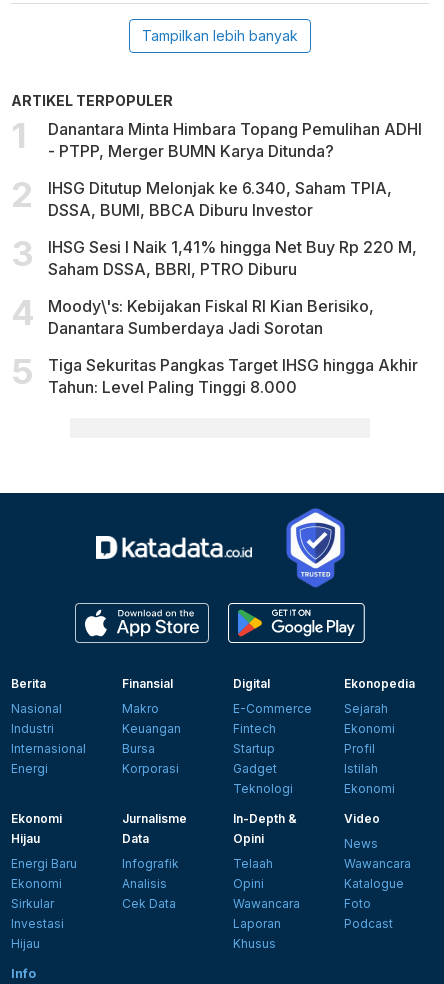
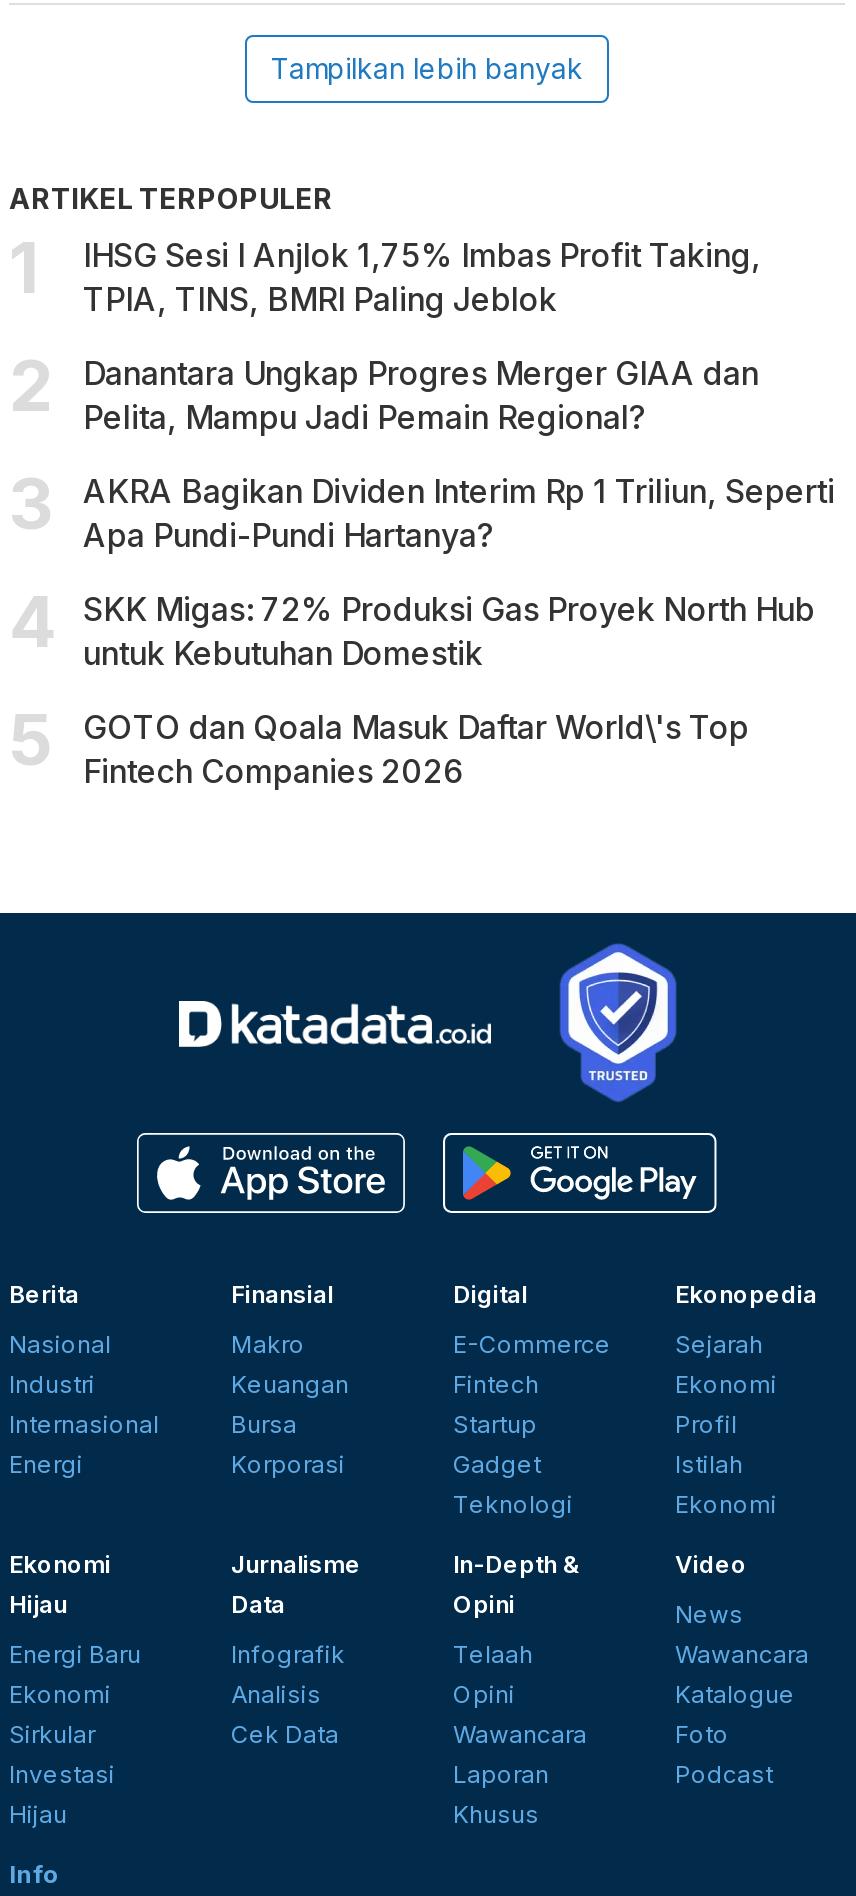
[48,119,422,161] Danantara Minta Himbara Topang Pemulihan ADHI | - PTPP, Merger BUMN Karya Ditunda? -> [83,236,761,320] IHSG Sesi I Anjlok 1,75% Imbas Profit Taking, | TPIA, TINS, BMRI Paling Jeblok
[48,178,392,220] IHSG Ditutup Melonjak ke 6.340, Saham TPIA, | DSSA, BUMI, BBCA Diburu Investor -> [83,354,759,438] Danantara Ungkap Progres Merger GIAA dan | Pelita, Mampu Jadi Pemain Regional?
[48,237,417,279] IHSG Sesi I Naik 1,41% hingga Net Buy Rp 220 M, | Saham DSSA, BBRI, PTRO Diburu -> [83,472,835,556] AKRA Bagikan Dividen Interim Rp 1 Triliun, Seperti | Apa Pundi-Pundi Hartanya?
[48,296,374,338] Moody\'s: Kebijakan Fiskal RI Kian Berisiko, | Danantara Sumberdaya Jadi Sorotan -> [83,590,815,674] SKK Migas: 72% Produksi Gas Proyek North Hub | untuk Kebutuhan Domestik
[48,355,418,397] Tiga Sekuritas Pangkas Target IHSG hingga Akhir | Tahun: Level Paling Tinggi 8.000 -> [83,708,749,792] GOTO dan Qoala Masuk Daftar World\'s Top | Fintech Companies 2026

